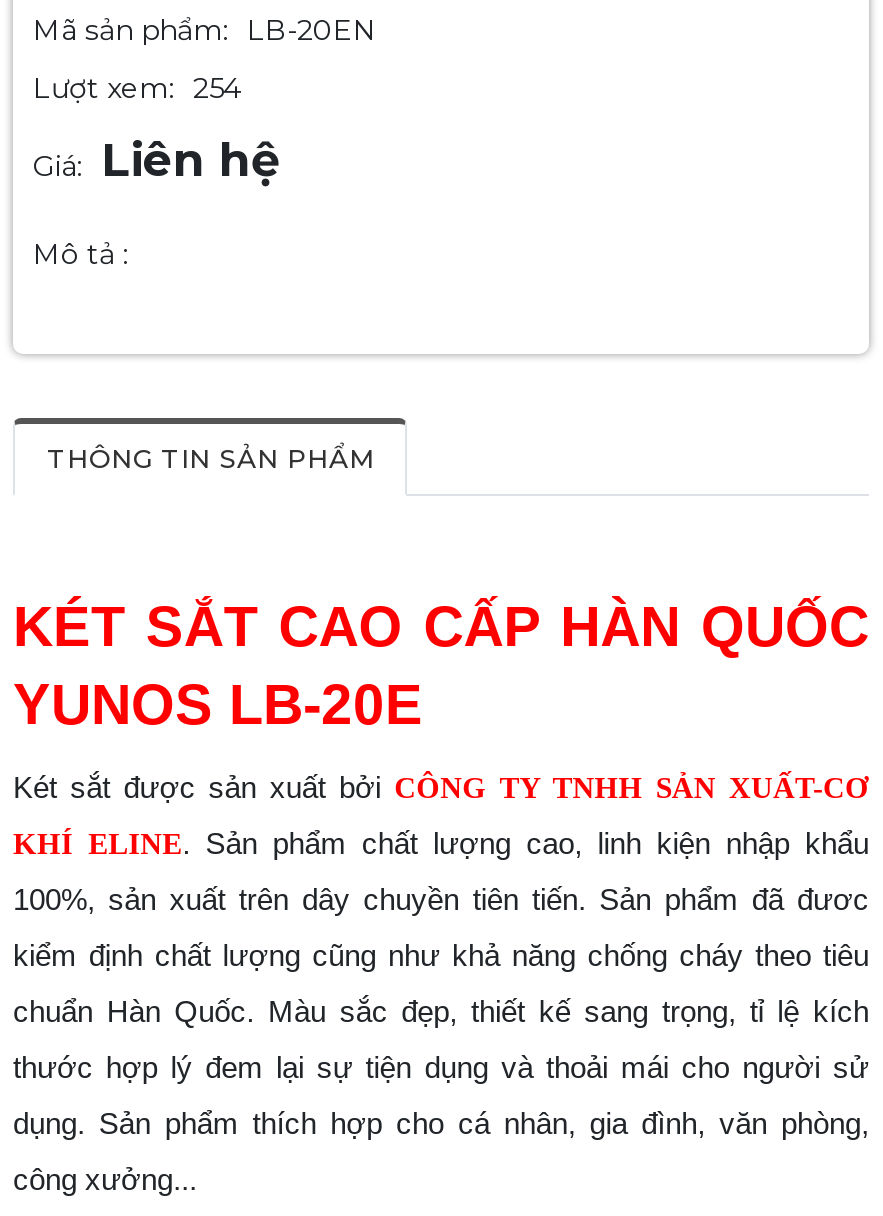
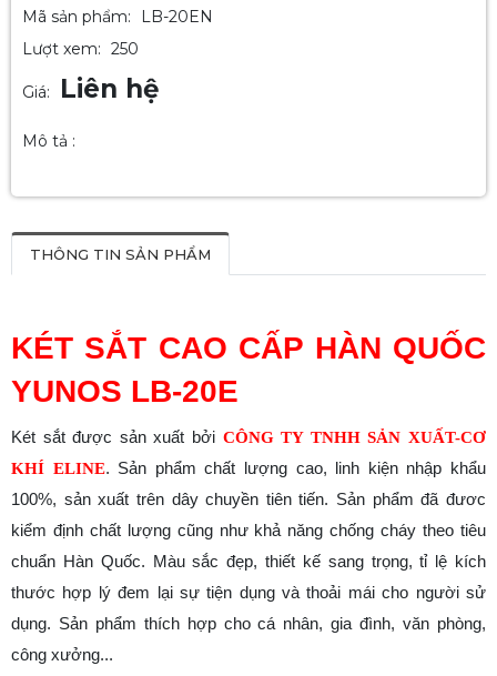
[33,70,241,106] Lượt xem: 254 -> [22,39,139,59] Lượt xem: 250

